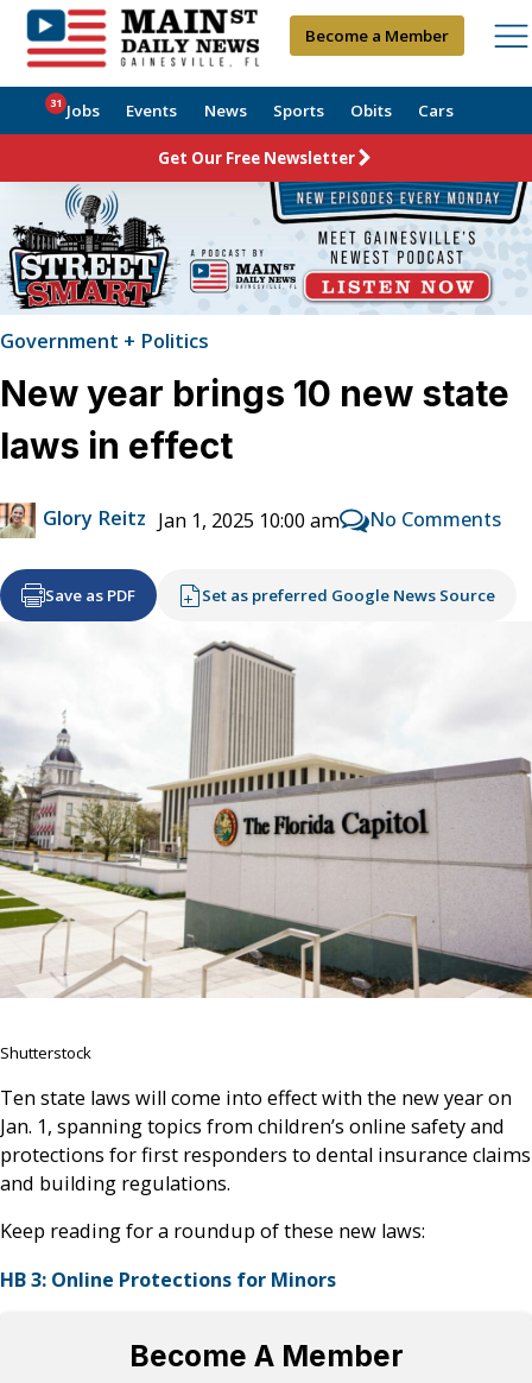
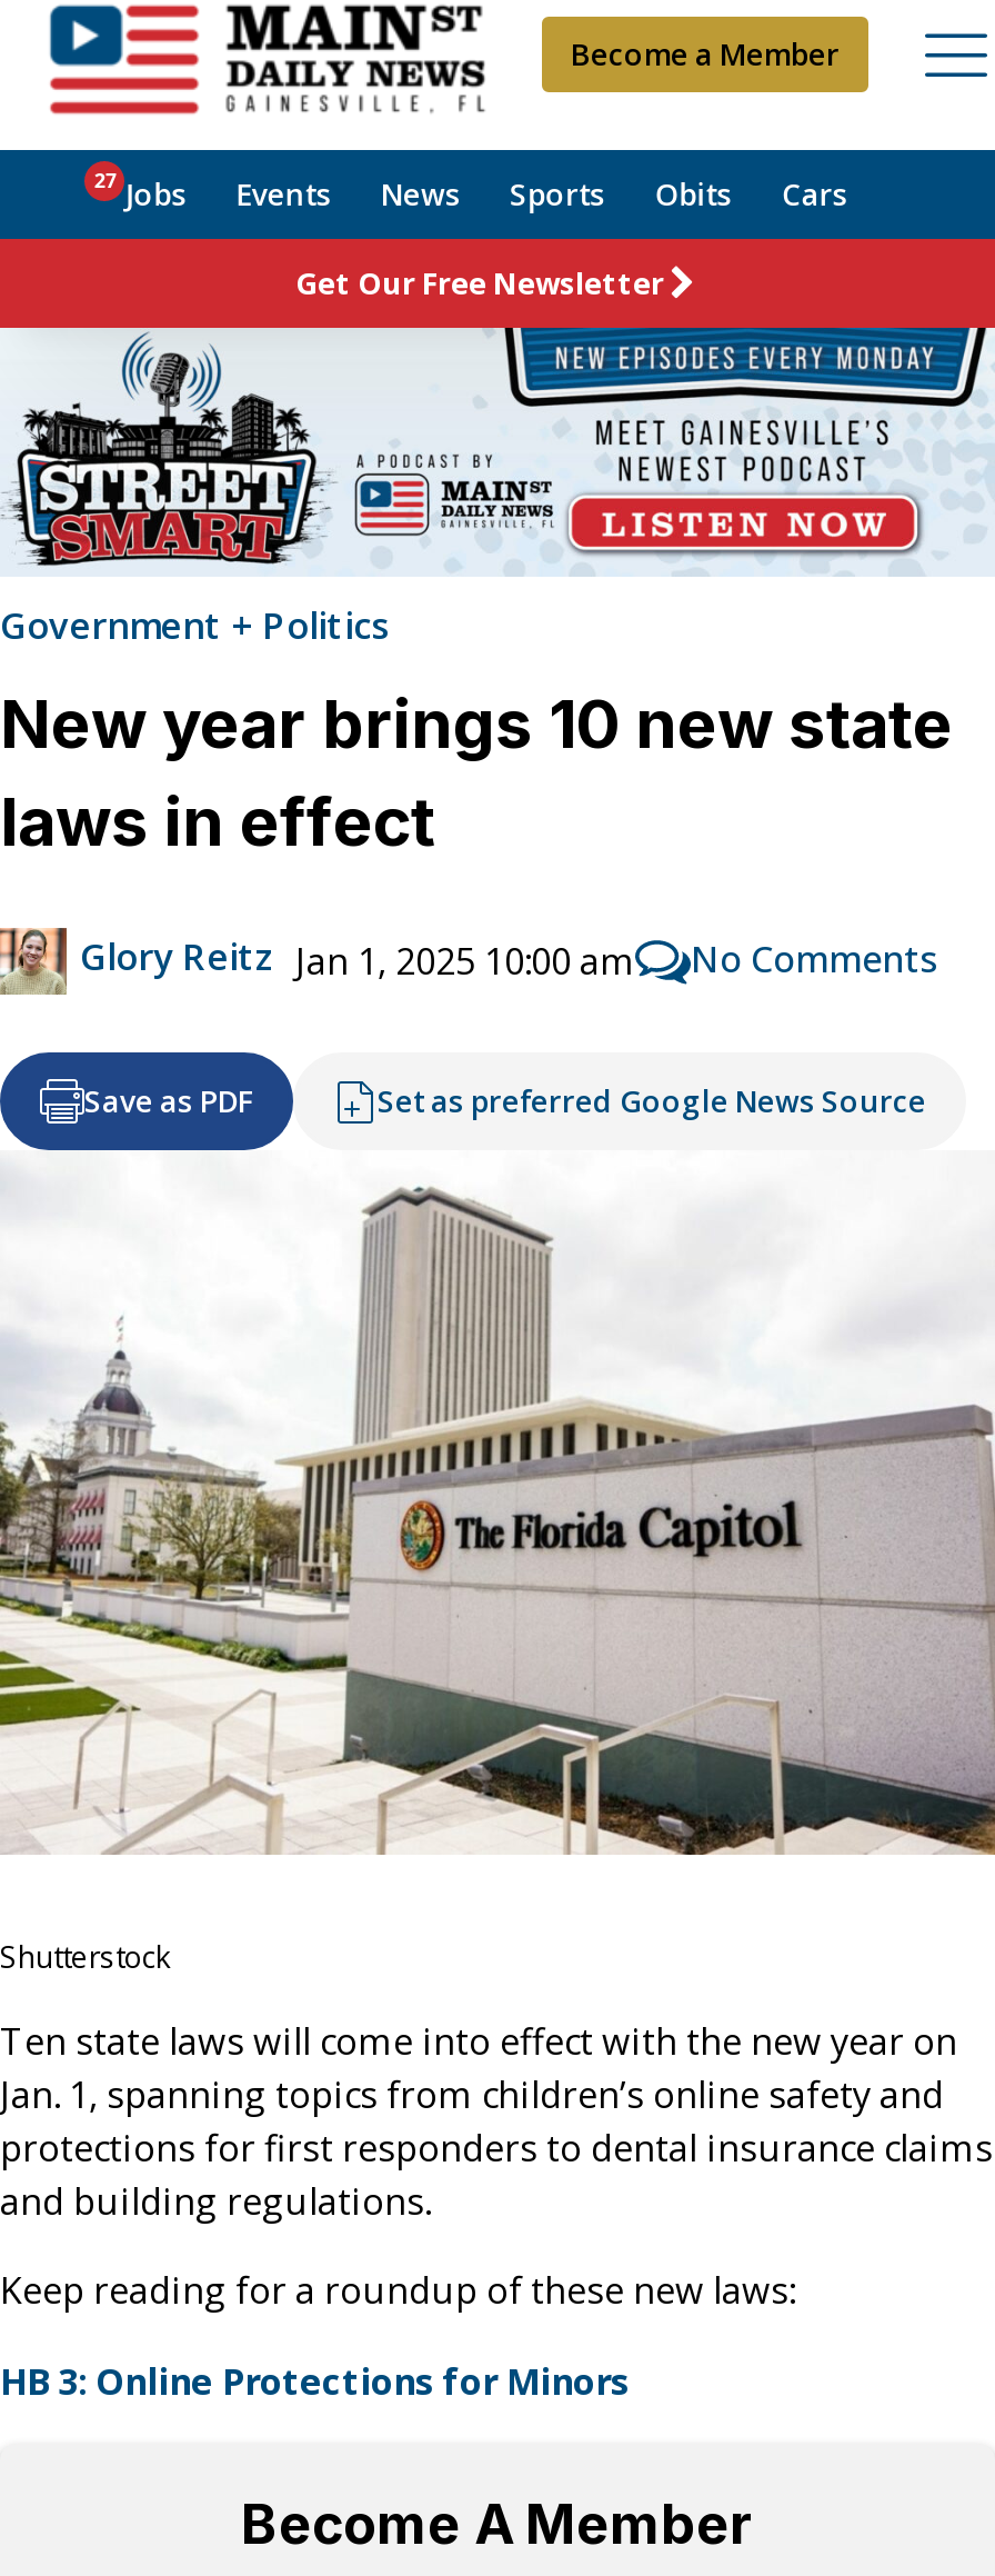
[50,95,453,121] 31 Jobs Events News Sports Obits Cars -> [94,166,848,214] 27 Jobs Events News Sports Obits Cars

